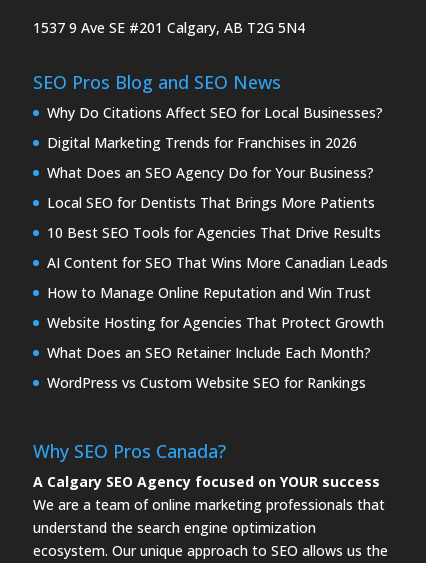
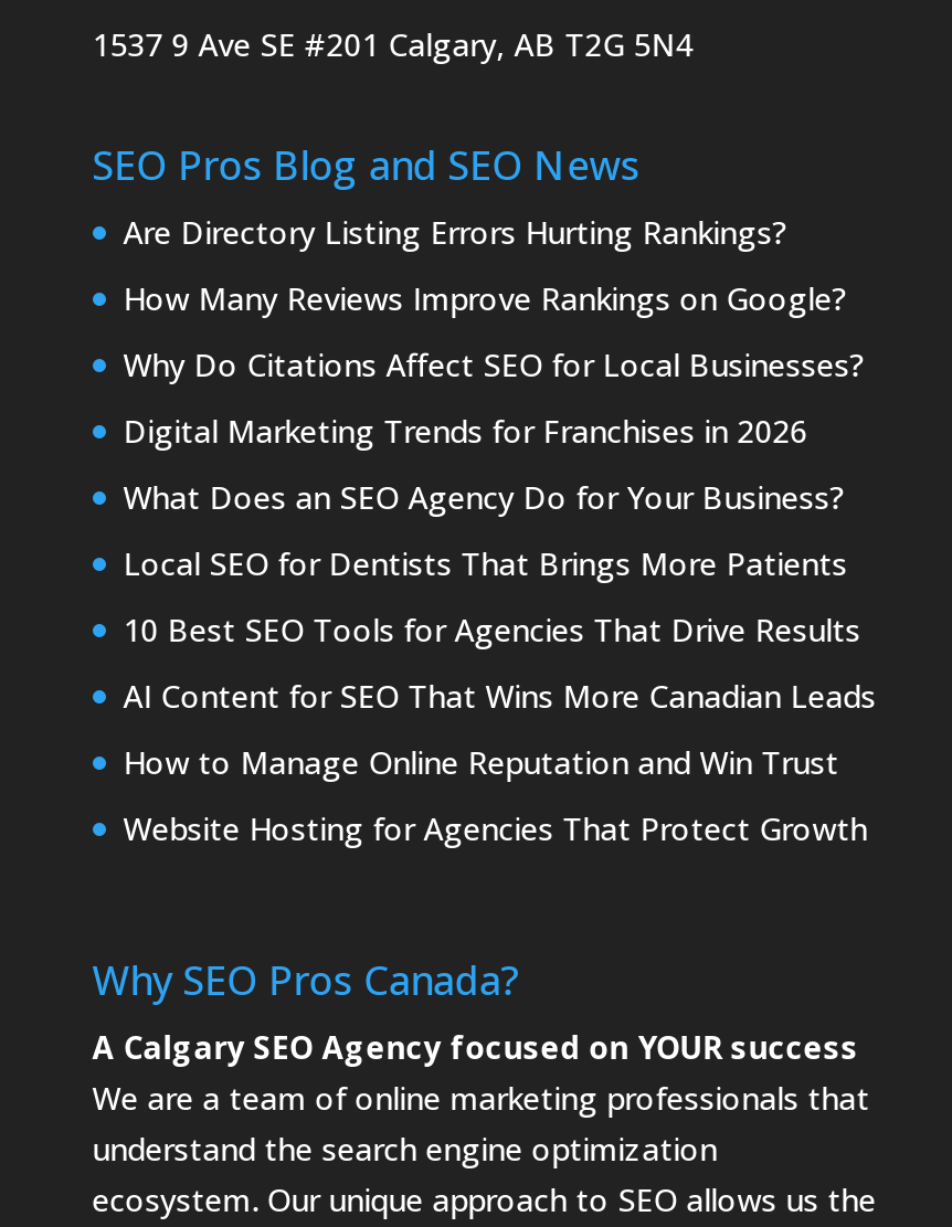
none -> [123,211,848,319] Are Directory Listing Errors Hurting Rankings? | How Many Reviews Improve Rankings on Google?
moved [47,103,388,332] -> [123,343,876,849]: Why Do Citations Affect SEO for Local Businesses? | Digital Marketing Trends for Franchises in 2026 | What Does an SEO Agency Do for Your Business? | Local SEO for Dentists That Brings More Patients | 10 Best SEO Tools for Agencies That Drive Results | AI Content for SEO That Wins More Canadian Leads | How to Manage Online Reputation and Win Trust | Website Hosting for Agencies That Protect Growth
[47,343,371,392] What Does an SEO Retainer Include Each Month? | WordPress vs Custom Website SEO for Rankings -> none

